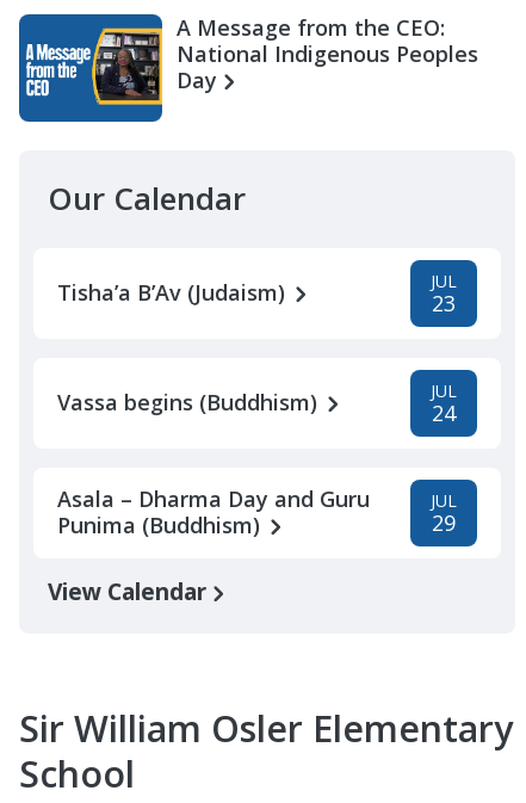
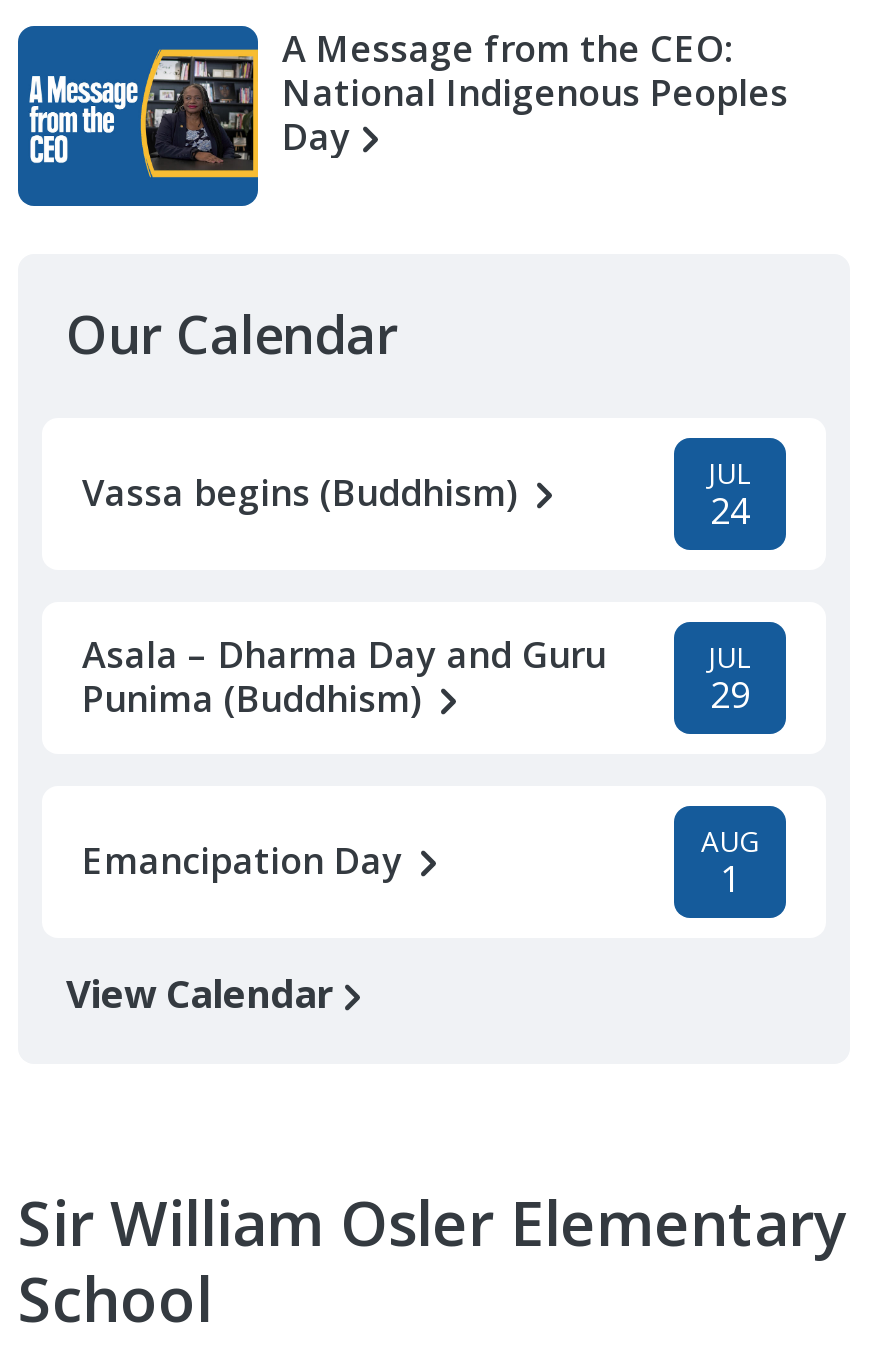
[57,270,457,317] Tisha’a B’Av (Judaism) | JUL | 23 -> none
moved [57,379,457,539] -> [82,454,752,722]: Vassa begins (Buddhism) | JUL | 24 | Asala – Dharma Day and Guru | Punima (Buddhism) | JUL | 29
none -> [82,822,759,902] Emancipation Day | AUG | 1

